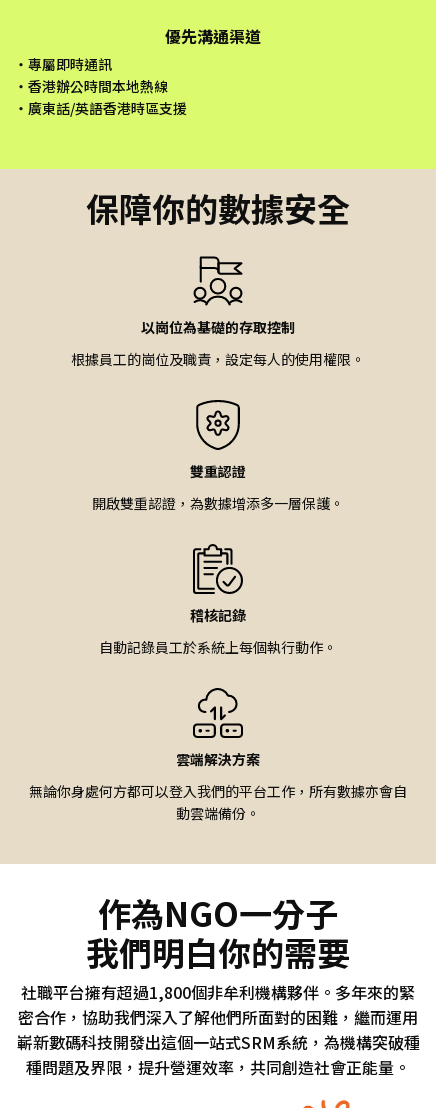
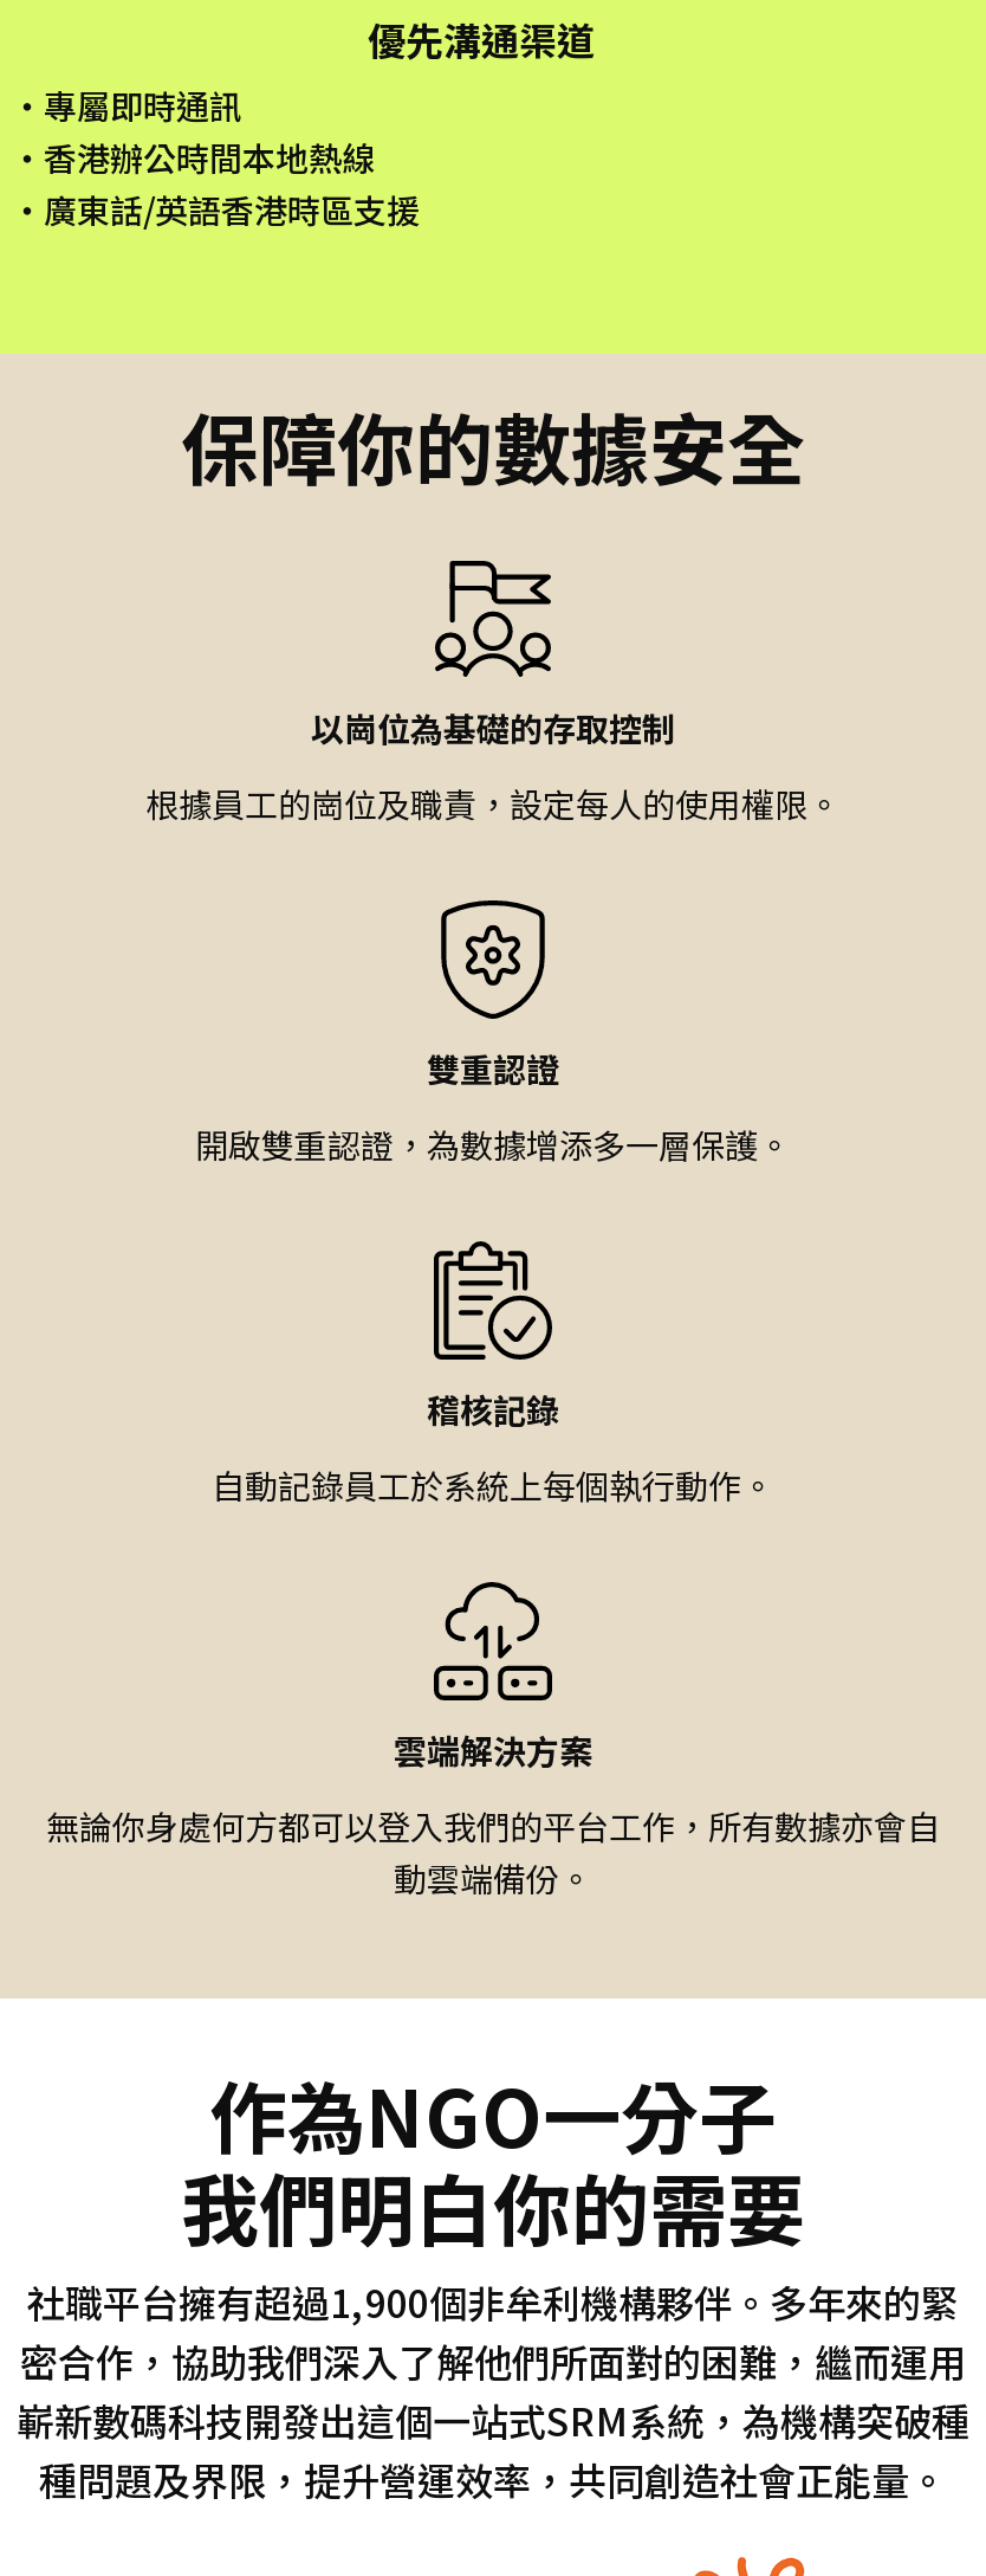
[21,980,415,1004] 社職平台擁有超過1,800個非牟利機構夥伴。多年來的緊 -> [27,2274,959,2331] 社職平台擁有超過1,900個非牟利機構夥伴。多年來的緊

